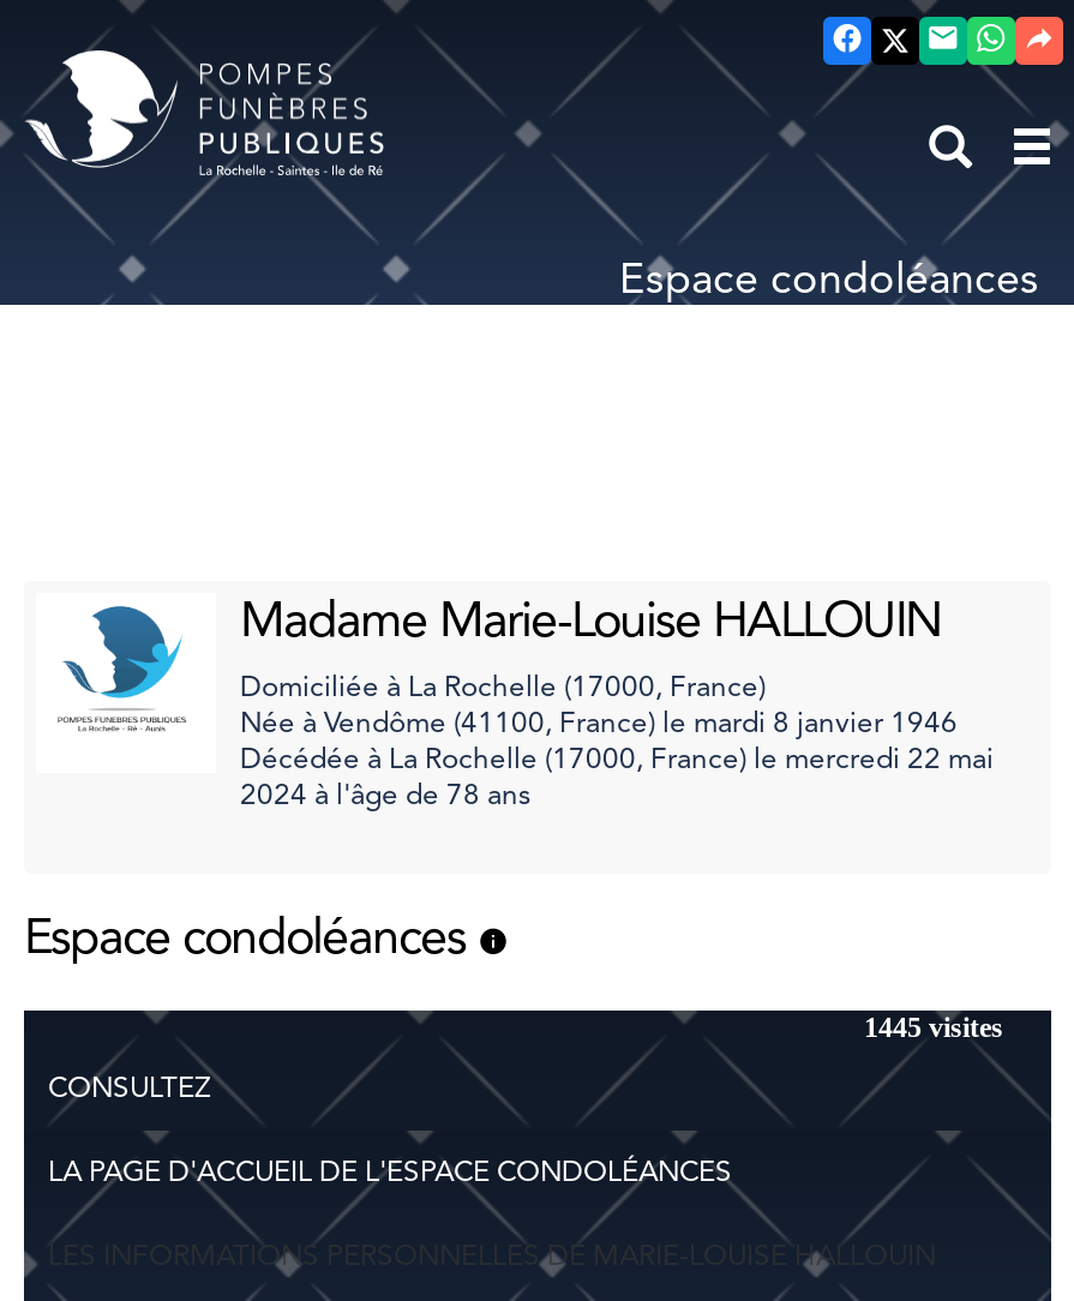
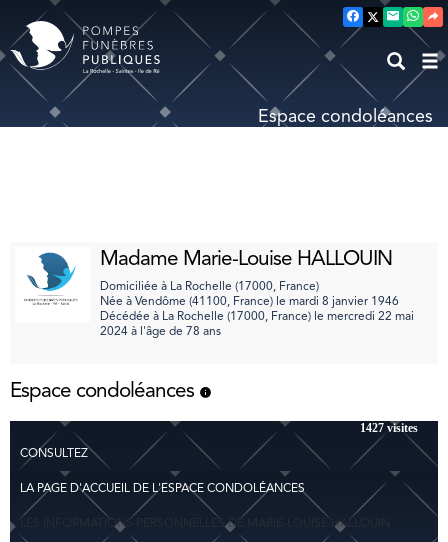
[864,1011,1003,1044] 1445 visites -> [360,421,418,435] 1427 visites

